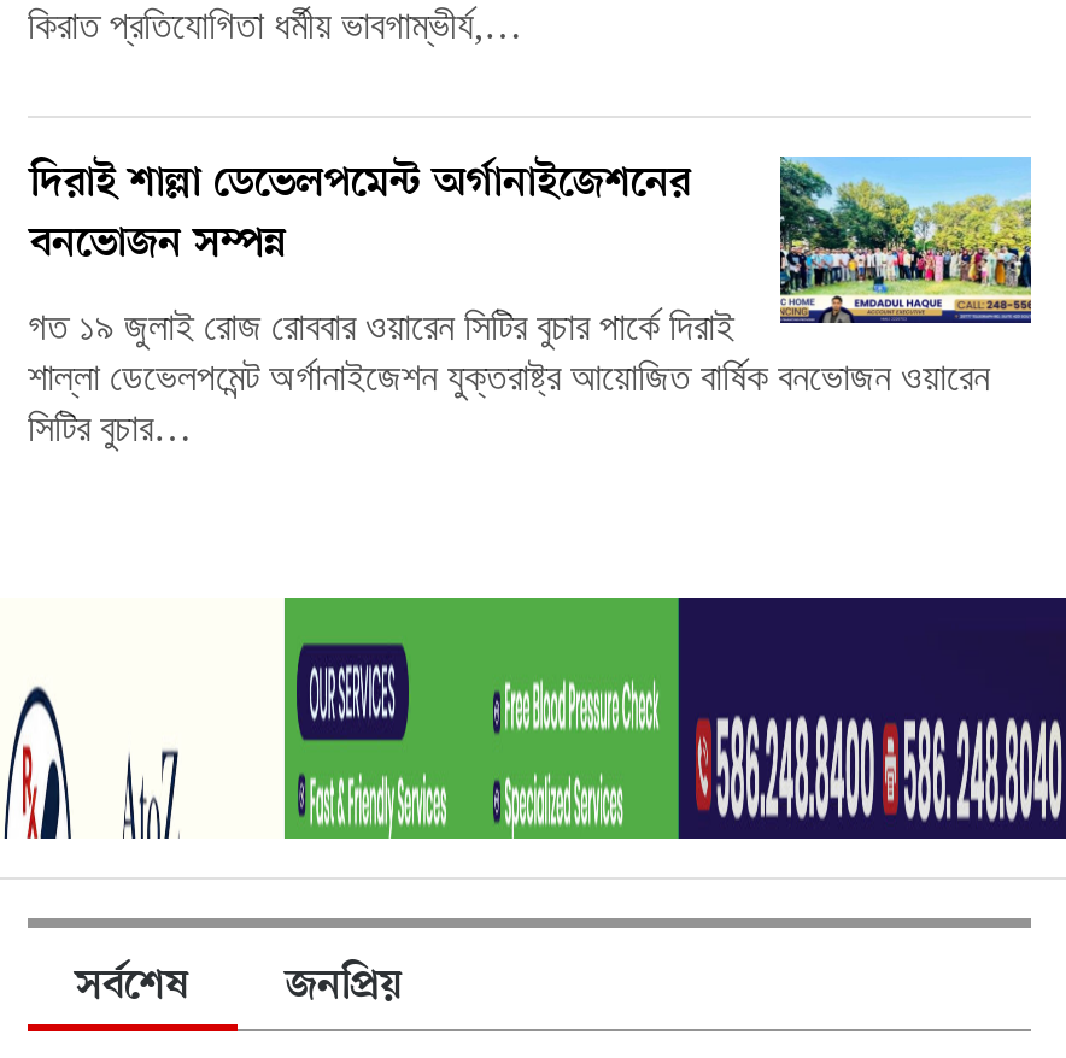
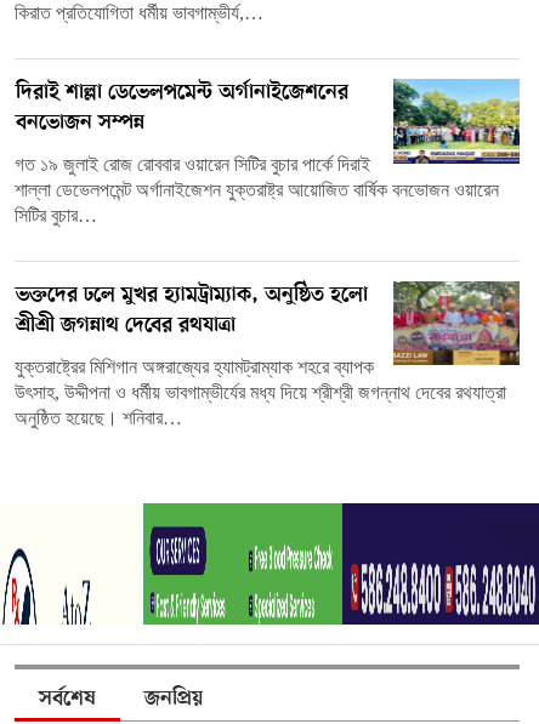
none -> [15,280,521,428] [image] | ভক্তদের ঢলে মুখর হ্যামট্রাম্যাক, অনুষ্ঠিত হলো | শ্রীশ্রী জগন্নাথ দেবের রথযাত্রা | যুক্তরাষ্ট্রের মিশিগান অঙ্গরাজ্যের হ্যামট্রাম্যাক শহরে ব্যাপক | উৎসাহ, উদ্দীপনা ও ধর্মীয় ভাবগাম্ভীর্যের মধ্য দিয়ে শ্রীশ্রী জগন্নাথ দেবের রথযাত্রা | অনুষ্ঠিত হয়েছে। শনিবার…

